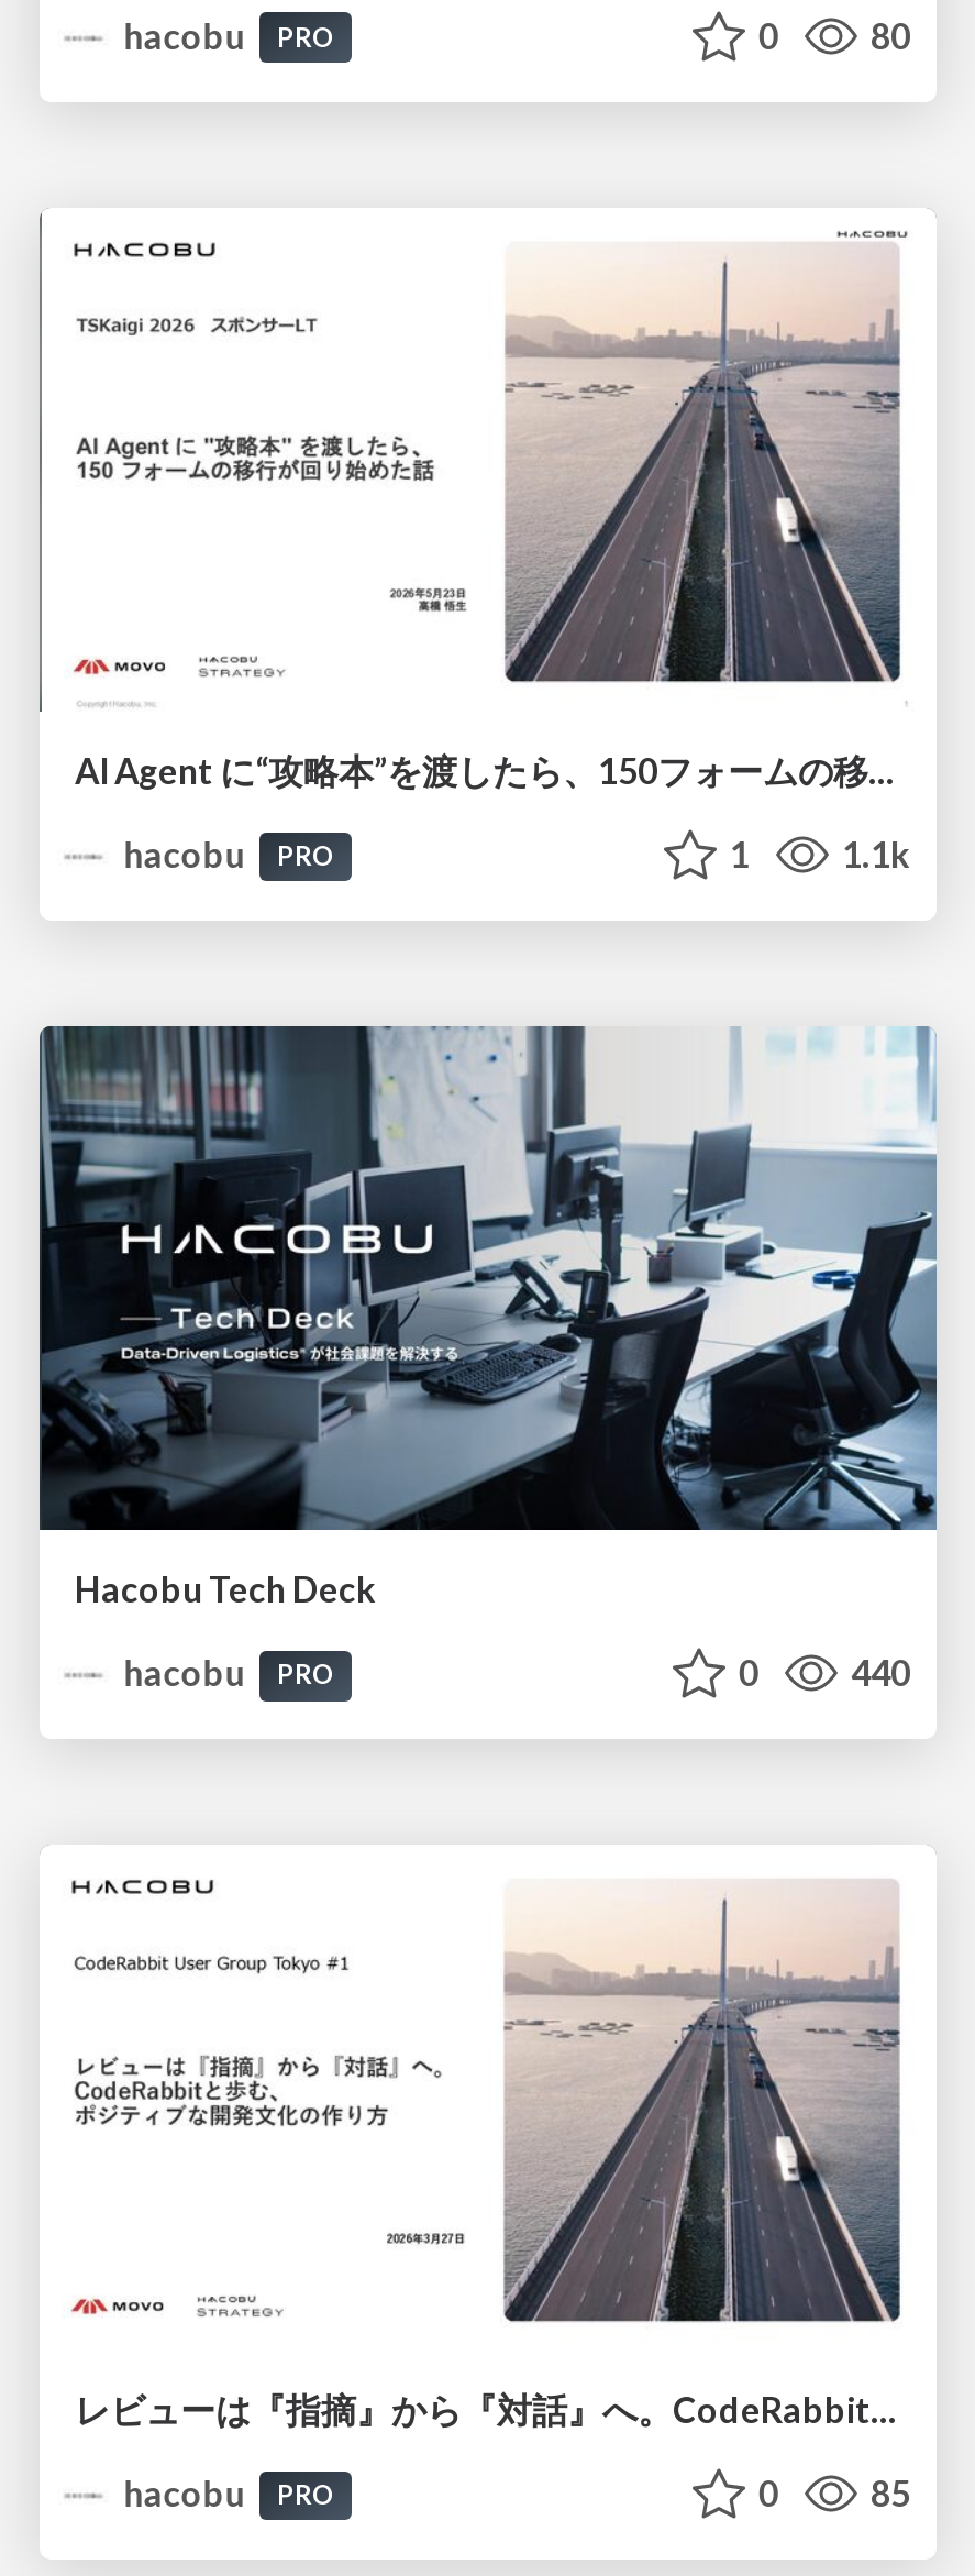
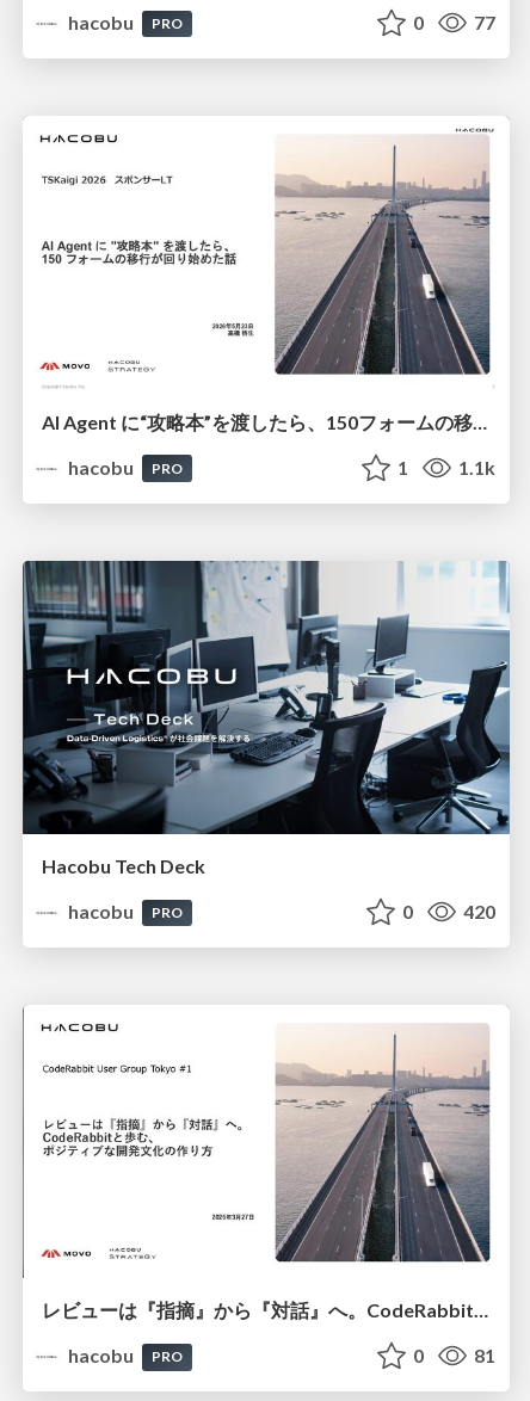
[864,14,910,56] 80 -> [470,11,495,34] 77
[844,1652,910,1694] 440 -> [460,900,495,923] 420
[864,2472,910,2513] 85 -> [470,1344,495,1367] 81

